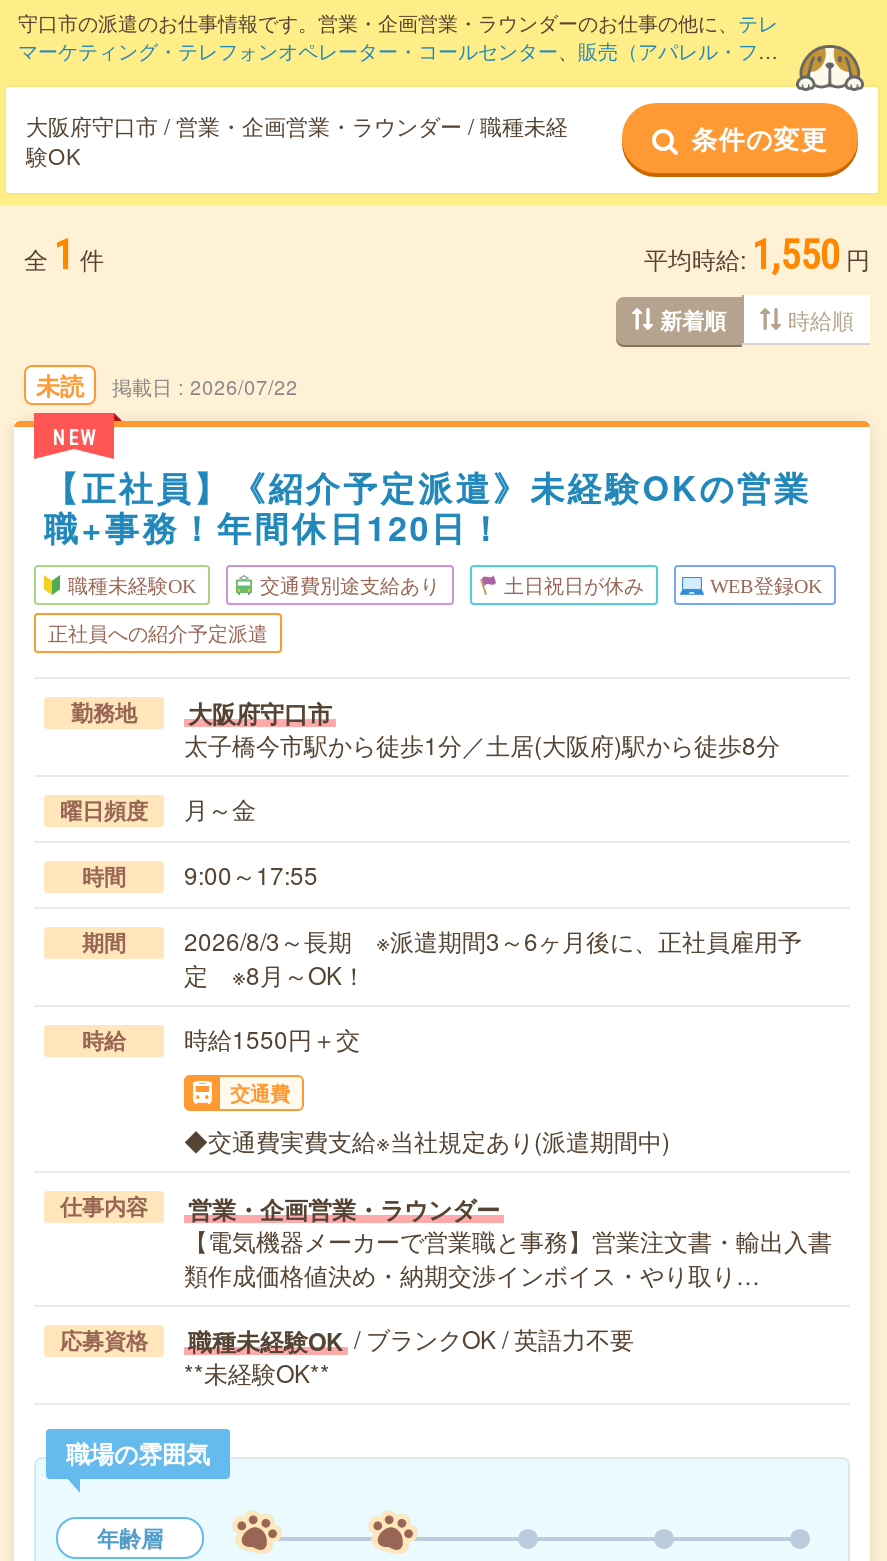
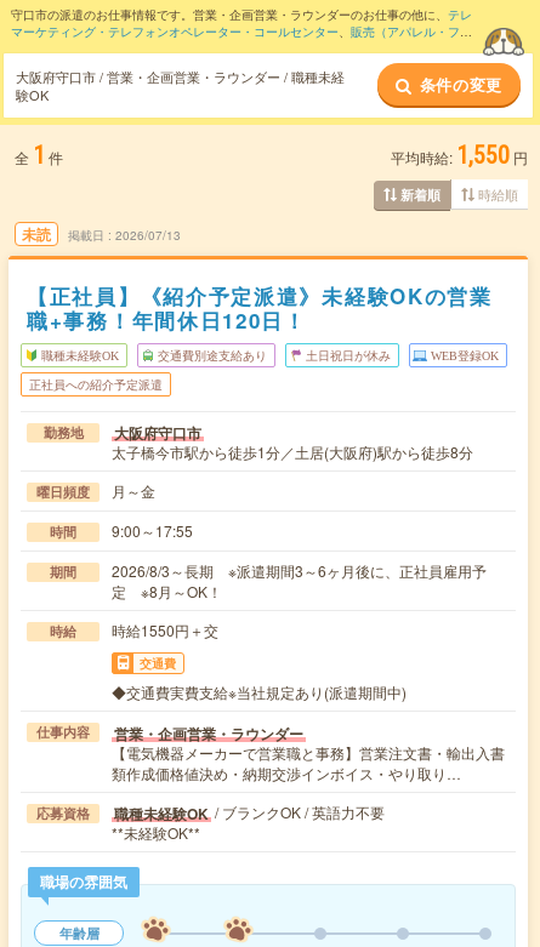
[190,373,298,401] 2026/07/22 -> [115,227,181,244] 2026/07/13
[52,427,98,449] NEW -> none

